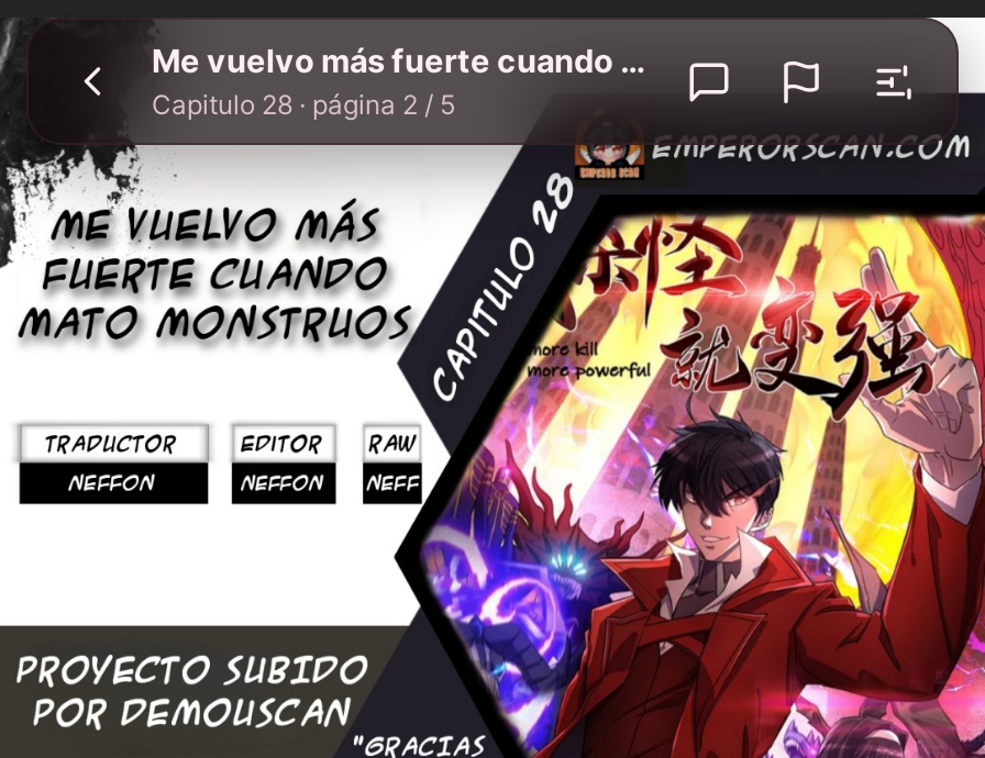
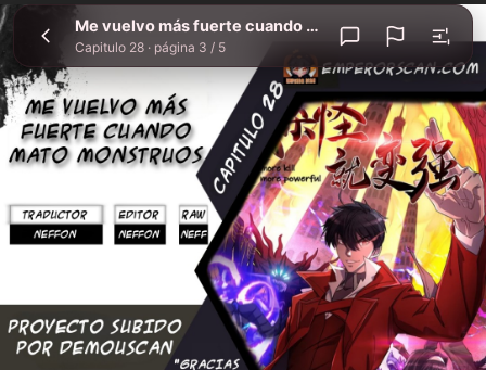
[152,87,455,120] Capitulo 28 · página 2 / 5 -> [75,39,226,55] Capitulo 28 · página 3 / 5

